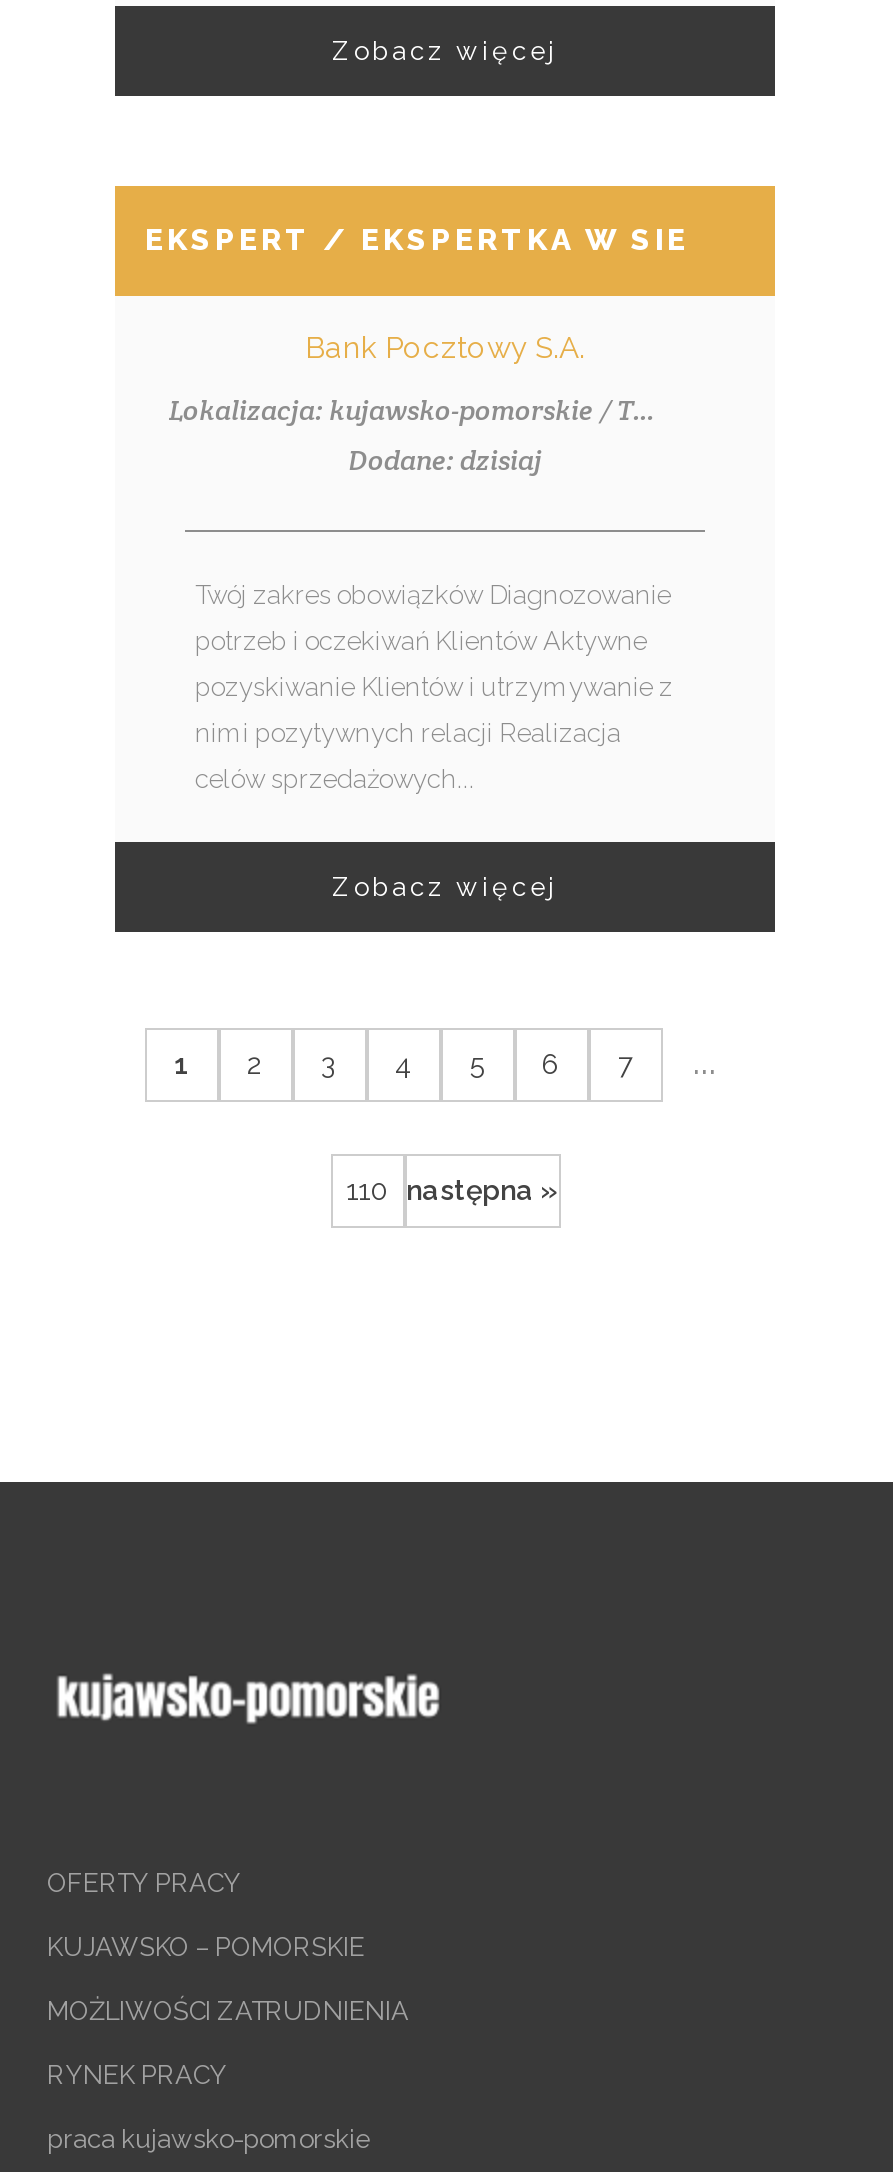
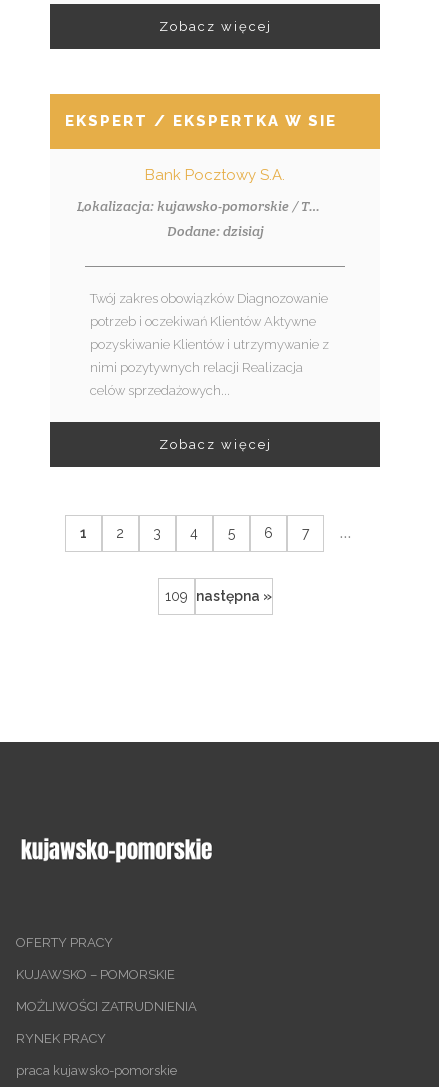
[346,1174,558,1206] 110 następna » -> [164,588,271,604] 109 następna »

